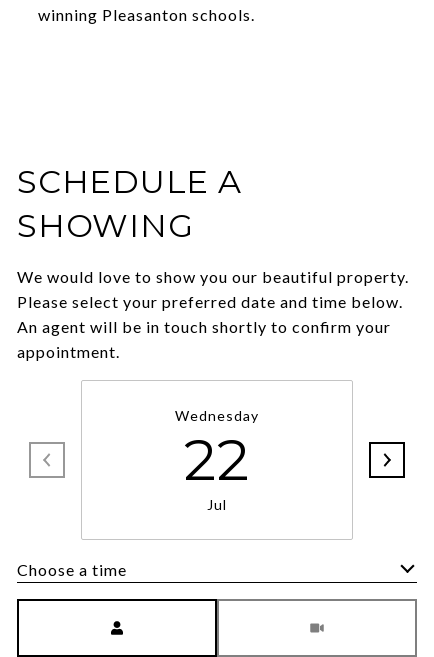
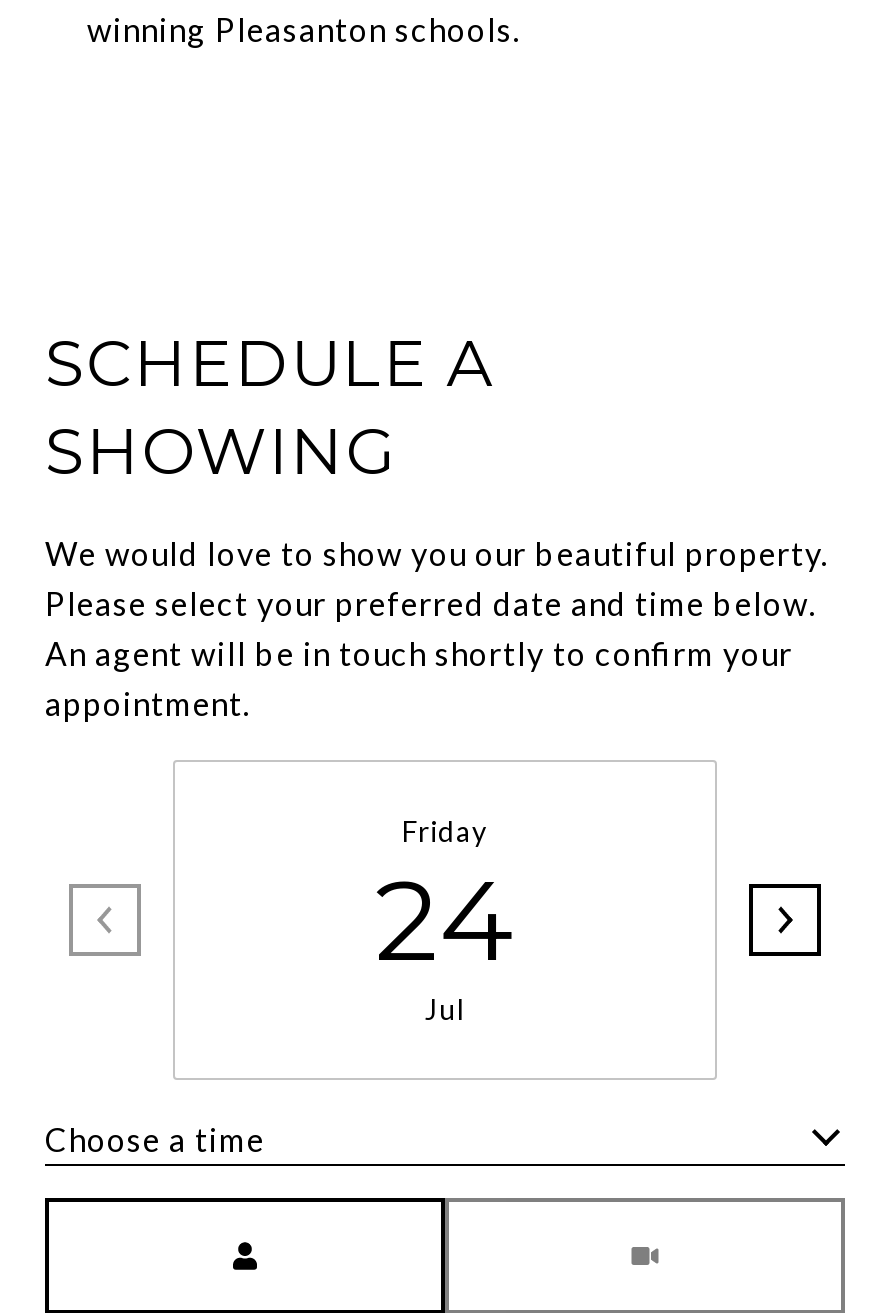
[175,407,259,494] Wednesday | 22 -> [375,814,515,988] Friday | 24

